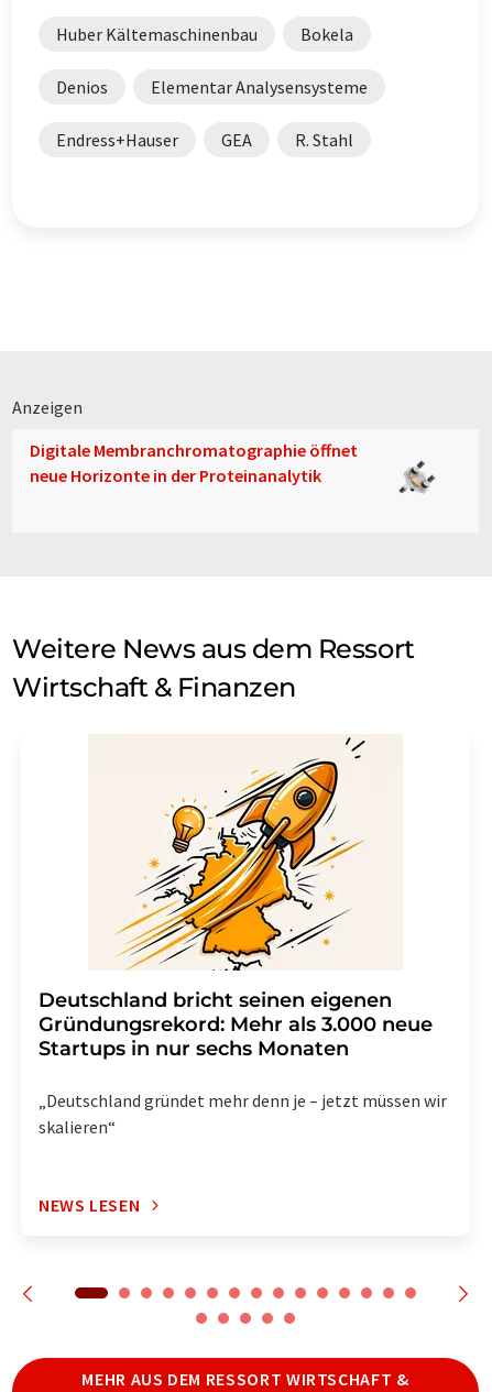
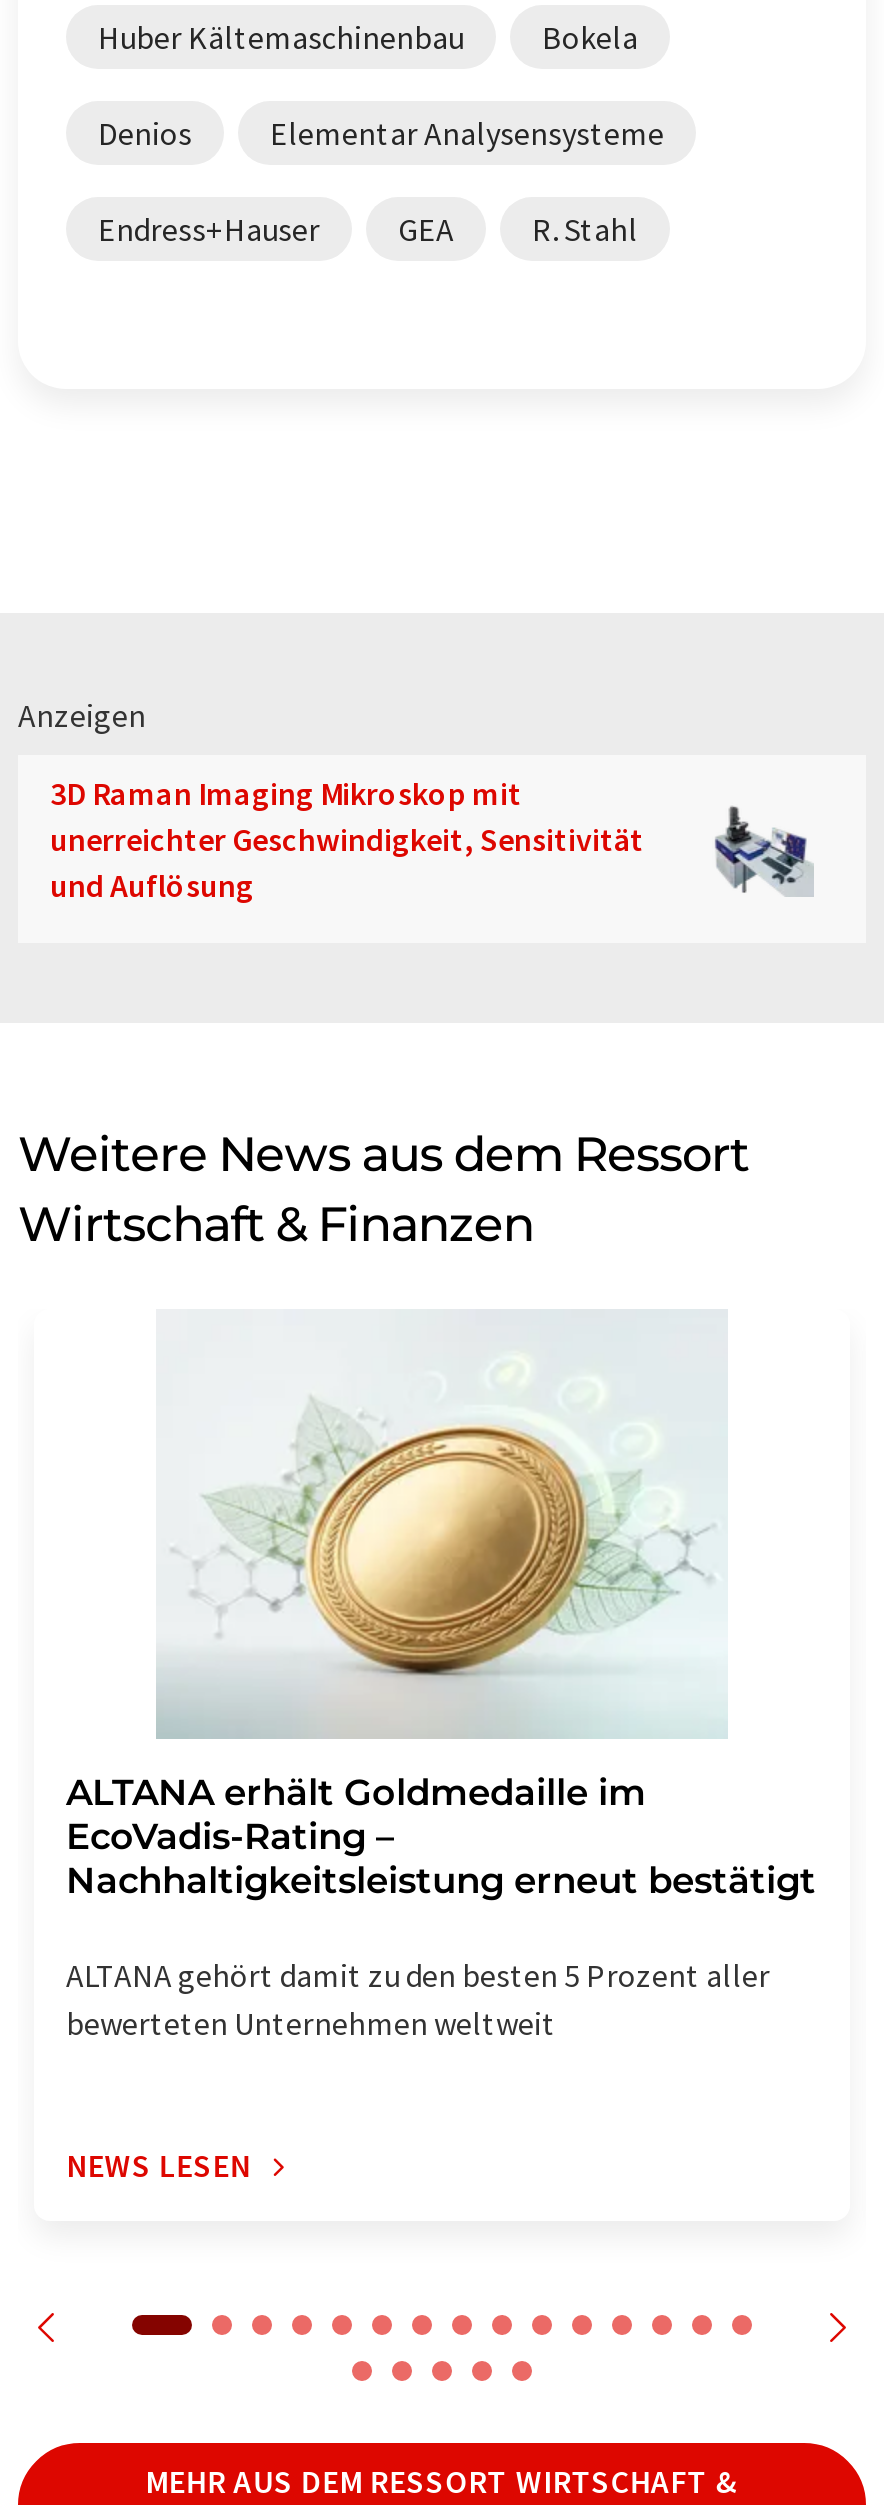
[30,439,449,506] [image] | Digitale Membranchromatographie öffnet | neue Horizonte in der Proteinanalytik -> [50,773,814,905] [image] | 3D Raman Imaging Mikroskop mit | unerreichter Geschwindigkeit, Sensitivität | und Auflösung
[39,737,433,1061] [image] | Deutschland bricht seinen eigenen | Gründungsrekord: Mehr als 3.000 neue | Startups in nur sechs Monaten -> [66,1317,816,1903] [image] | ALTANA erhält Goldmedaille im | EcoVadis-Rating – | Nachhaltigkeitsleistung erneut bestätigt
[39,1089,447,1138] „Deutschland gründet mehr denn je – jetzt müssen wir | skalieren“ -> [66,1955,770,2043] ALTANA gehört damit zu den besten 5 Prozent aller | bewerteten Unternehmen weltweit

